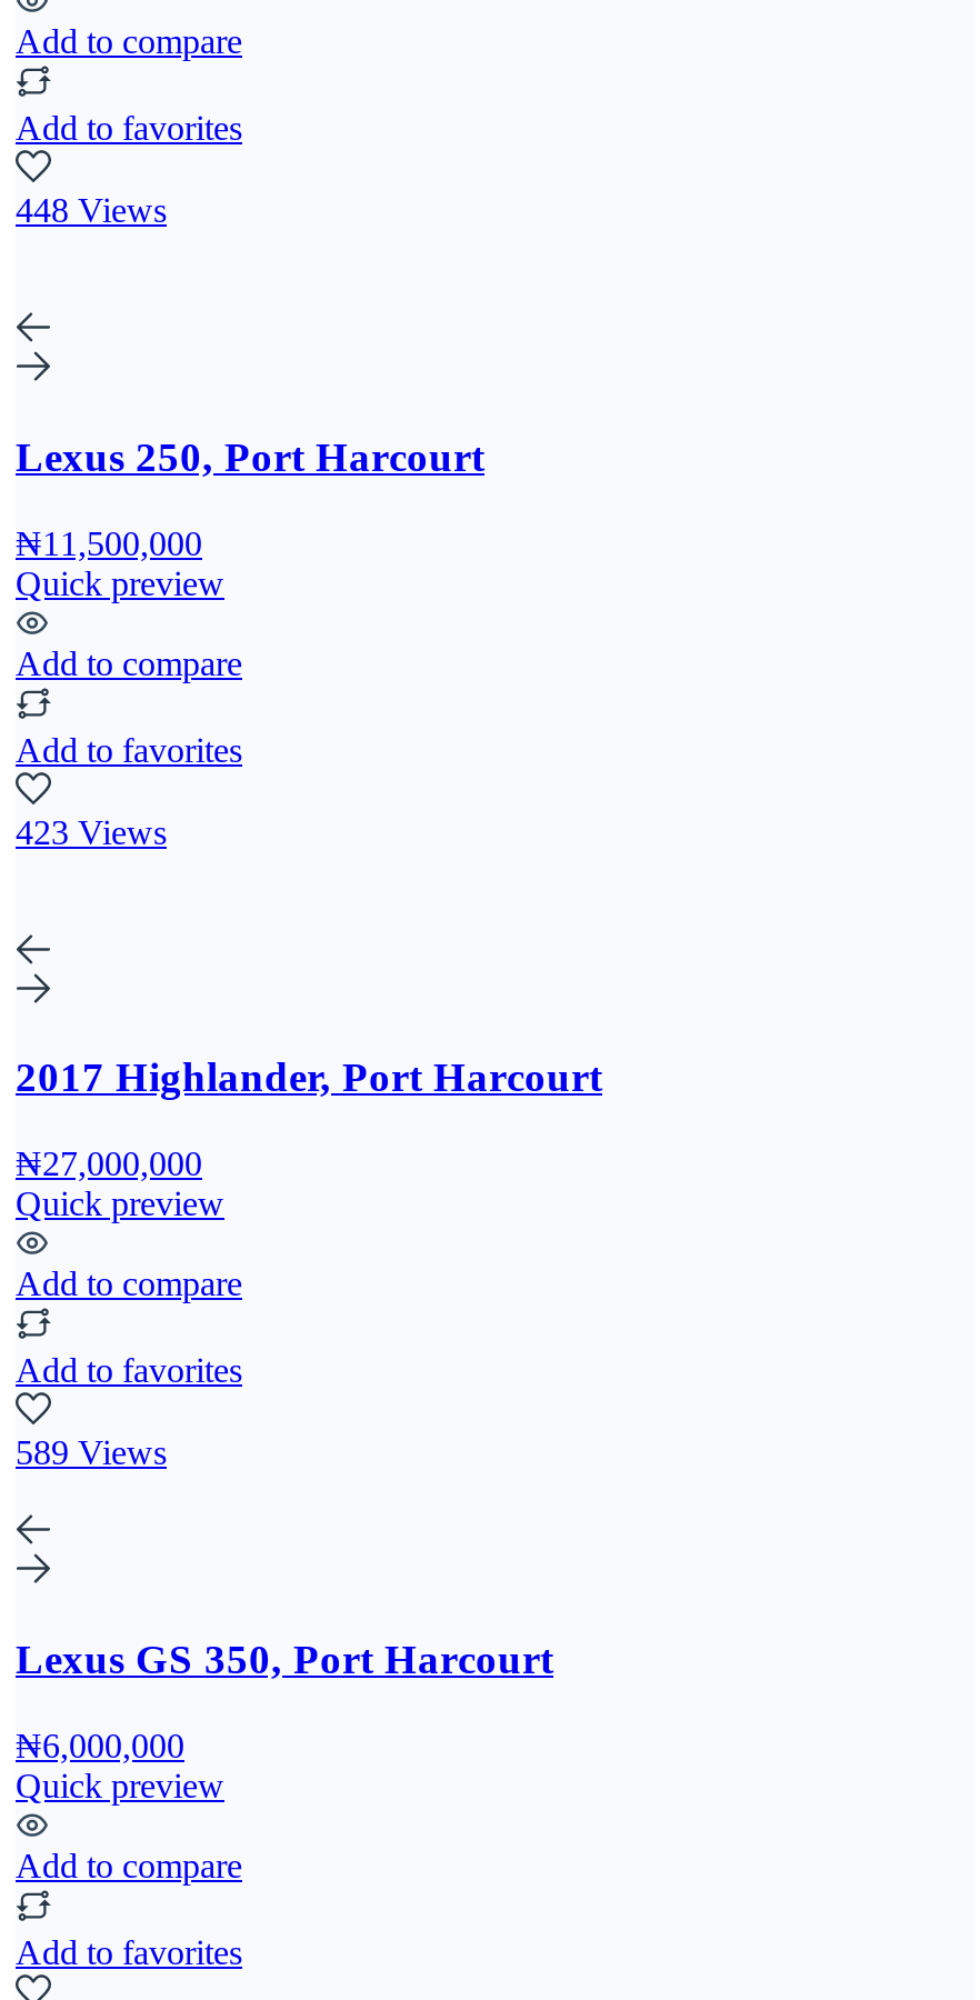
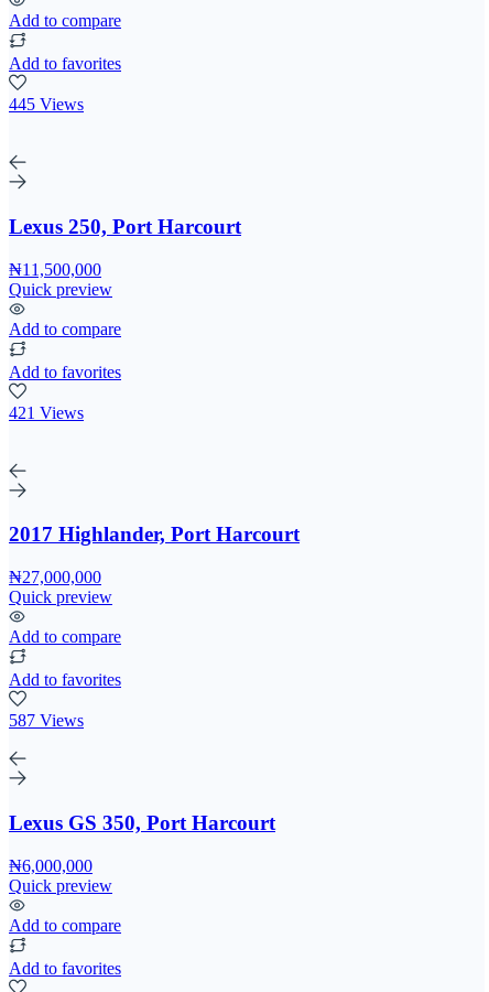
[16,192,167,230] 448 Views -> [9,95,84,114] 445 Views
[16,813,167,850] 423 Views -> [9,403,84,422] 421 Views
[16,1434,167,1471] 589 Views -> [9,711,84,730] 587 Views

